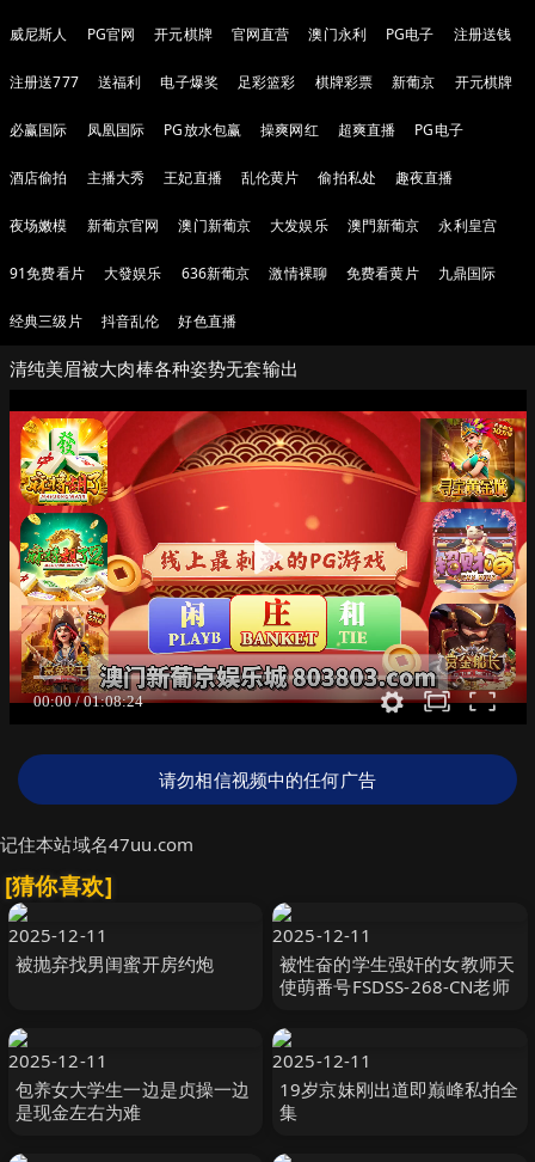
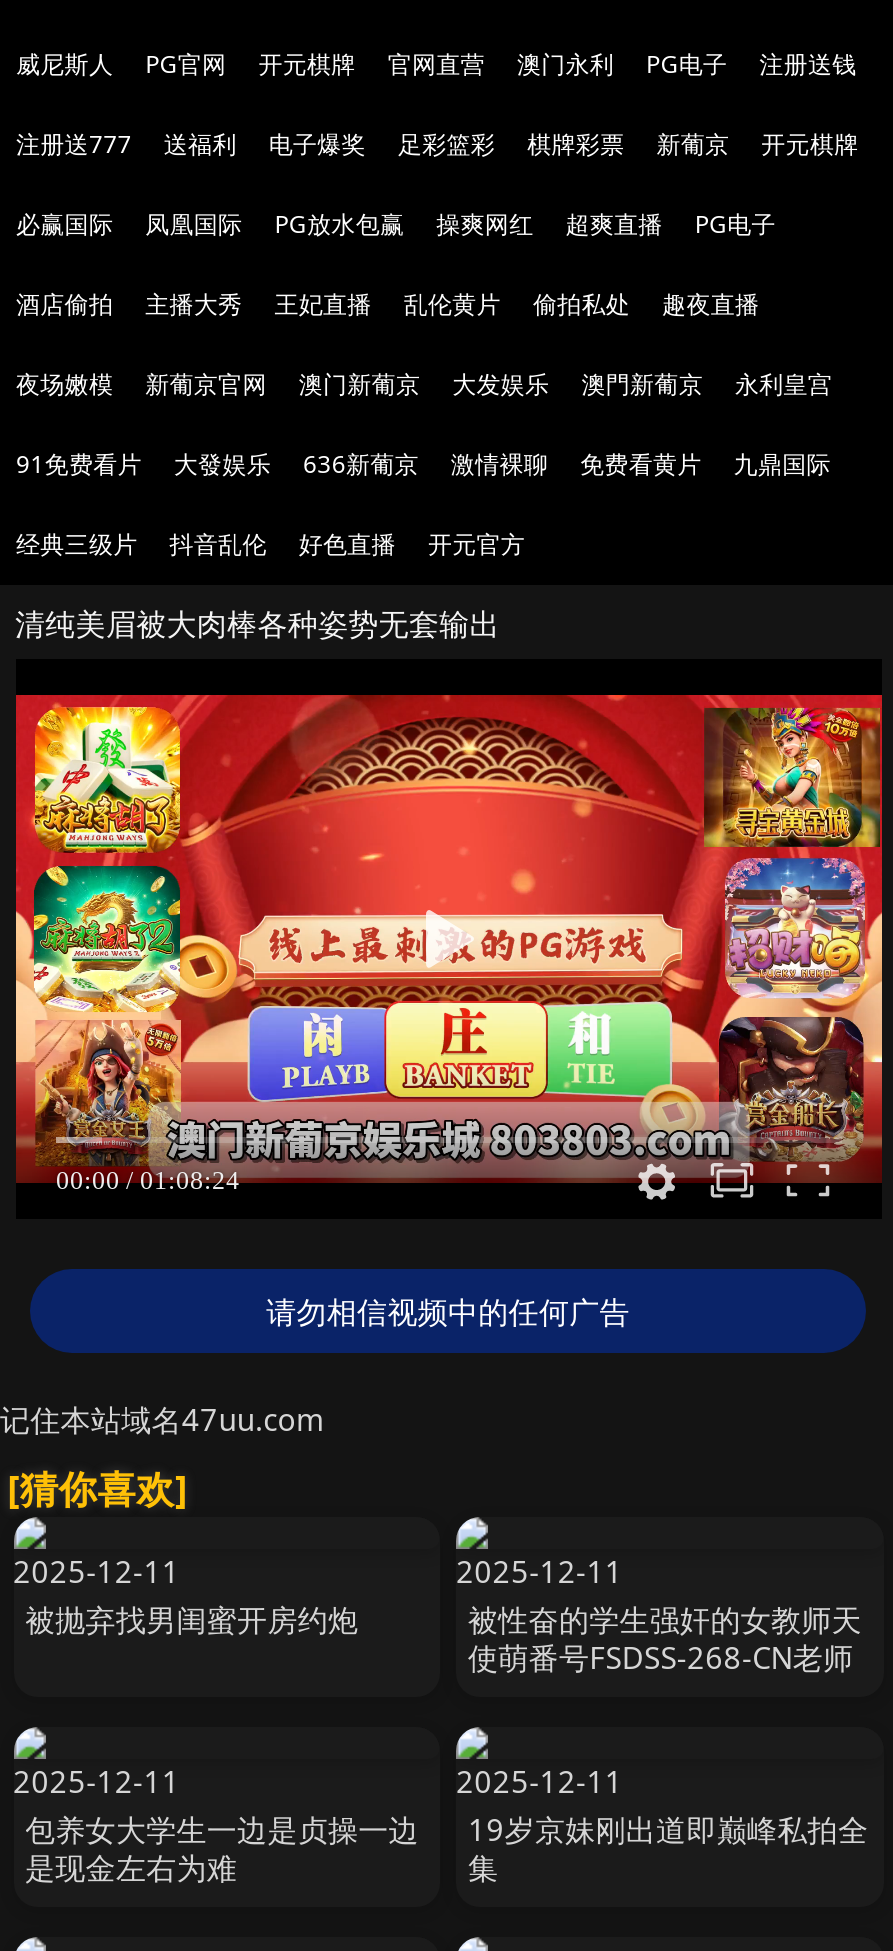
none -> [428,527,525,561] 开元官方

